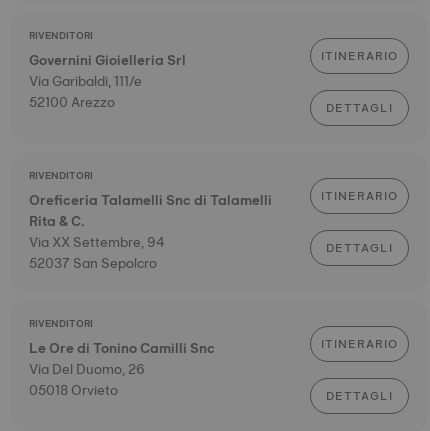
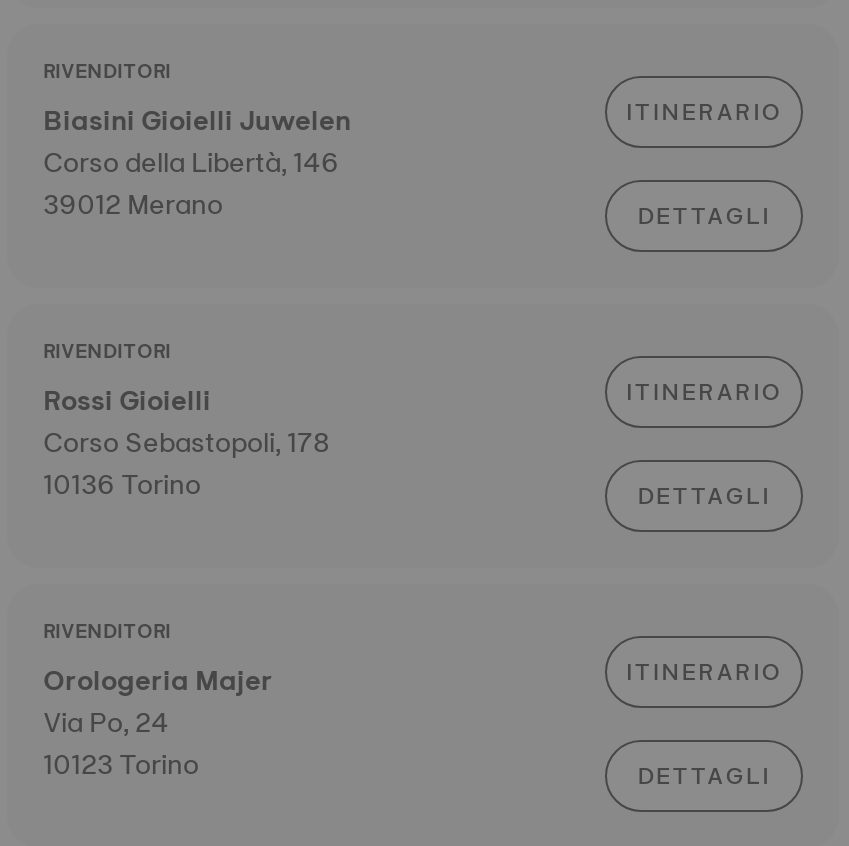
[29,48,186,114] Governini Gioielleria Srl | Via Garibaldi, 111/e | 52100 Arezzo -> [43,96,351,228] Biasini Gioielli Juwelen | Corso della Libertà, 146 | 39012 Merano
[29,188,272,275] Oreficeria Talamelli Snc di Talamelli | Rita & C. | Via XX Settembre, 94 | 52037 San Sepolcro -> [43,376,329,508] Rossi Gioielli | Corso Sebastopoli, 178 | 10136 Torino
[29,336,215,402] Le Ore di Tonino Camilli Snc | Via Del Duomo, 26 | 05018 Orvieto -> [43,656,273,788] Orologeria Majer | Via Po, 24 | 10123 Torino

